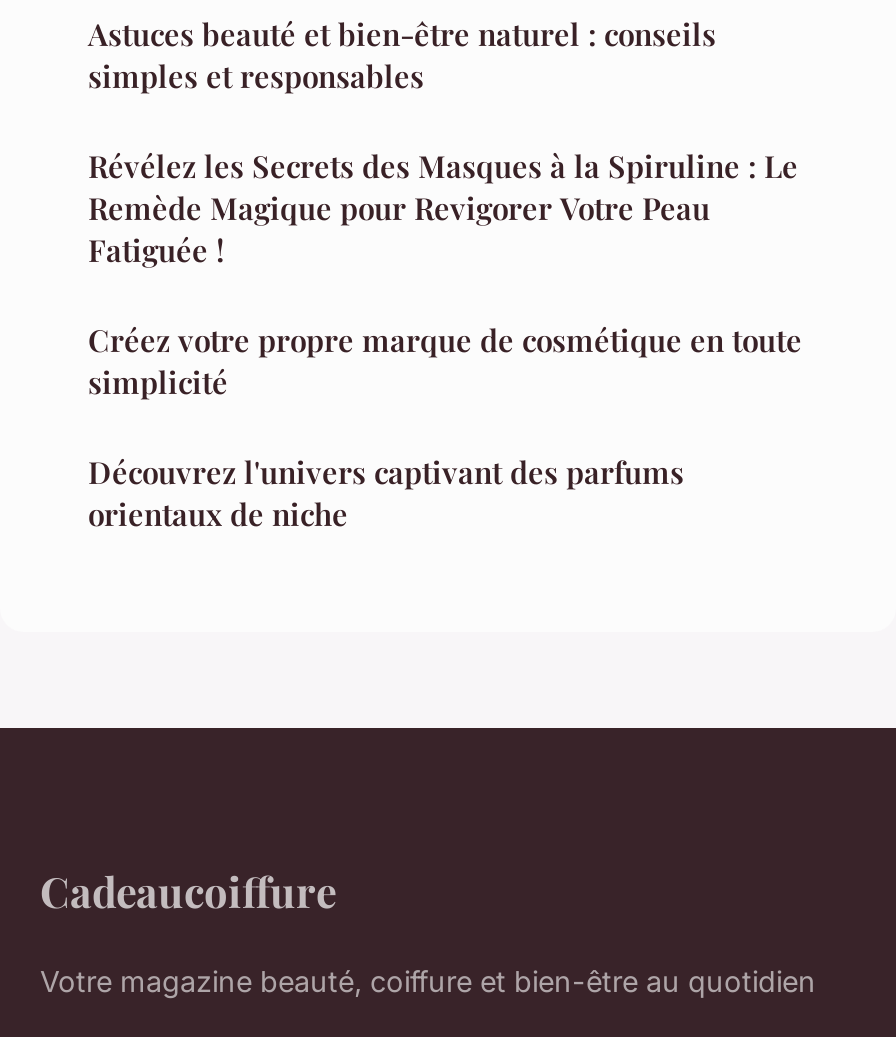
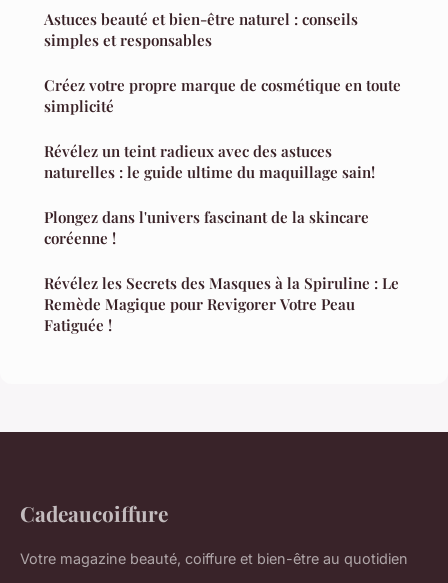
none -> [44,140,375,247] Révélez un teint radieux avec des astuces | naturelles : le guide ultime du maquillage sain! | Plongez dans l'univers fascinant de la skincare | coréenne !
moved [88,145,798,269] -> [44,272,399,334]: Révélez les Secrets des Masques à la Spiruline : Le | Remède Magique pour Revigorer Votre Peau | Fatiguée !
moved [88,319,802,401] -> [44,74,401,115]: Créez votre propre marque de cosmétique en toute | simplicité
[88,451,684,533] Découvrez l'univers captivant des parfums | orientaux de niche -> none

